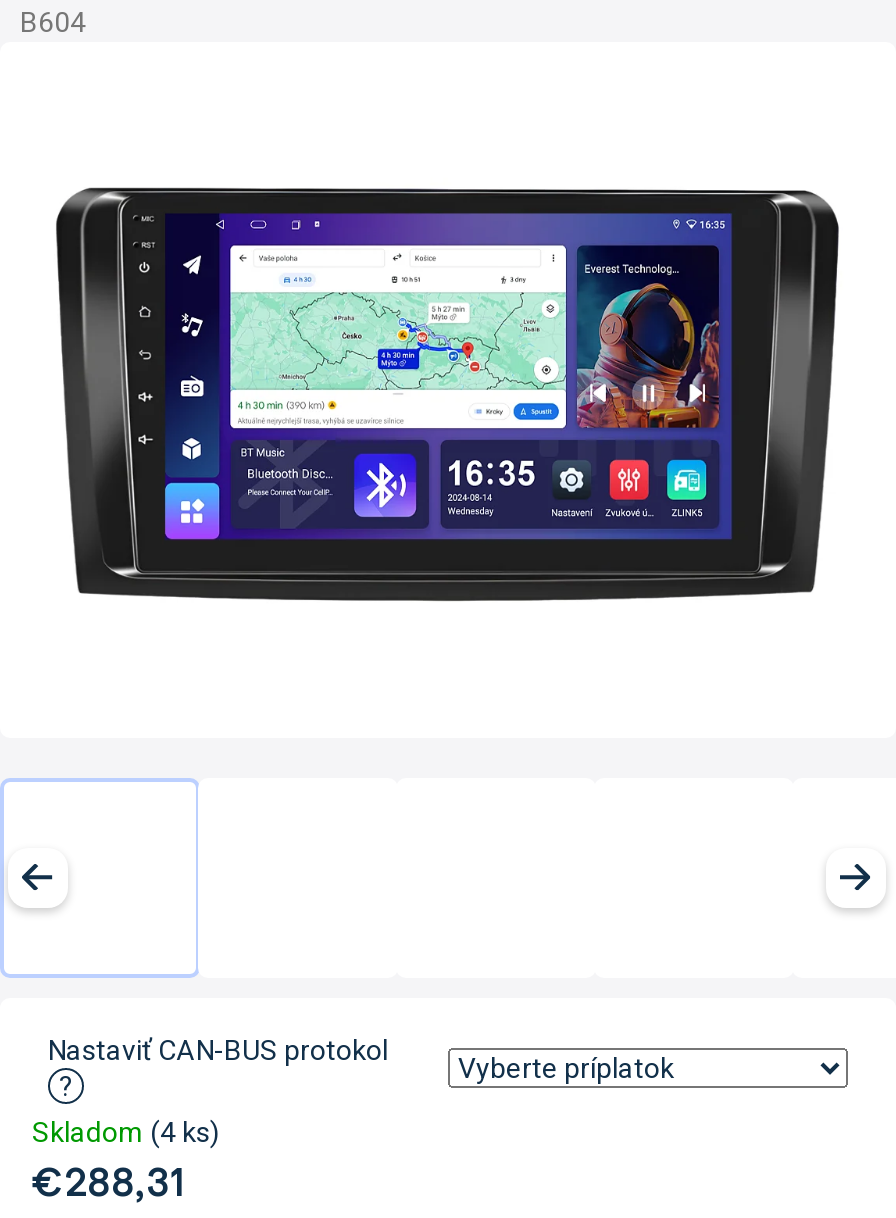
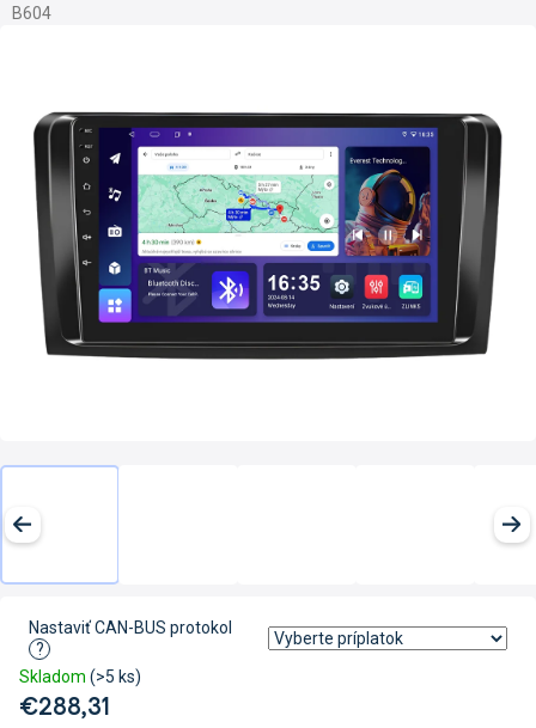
[32,1117,220,1149] Skladom (4 ks) -> [19,668,141,687] Skladom (>5 ks)

